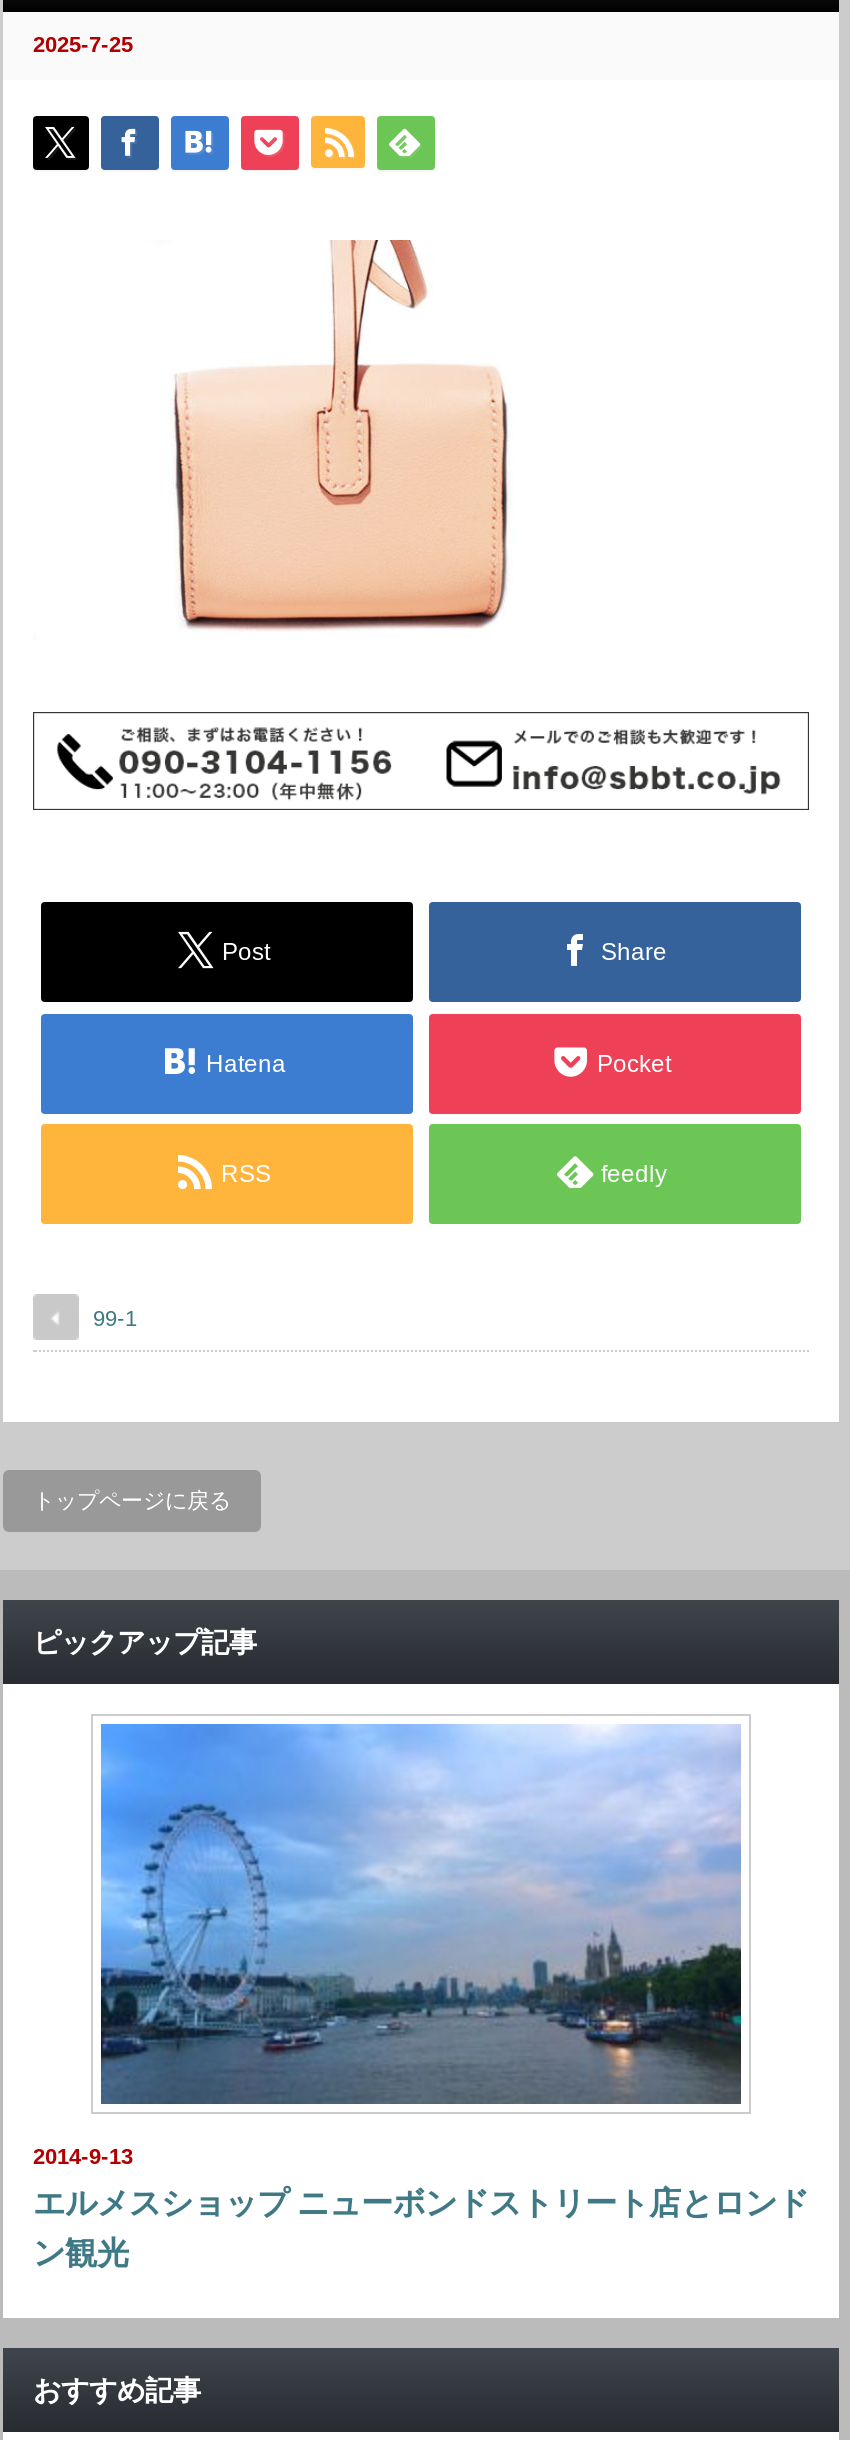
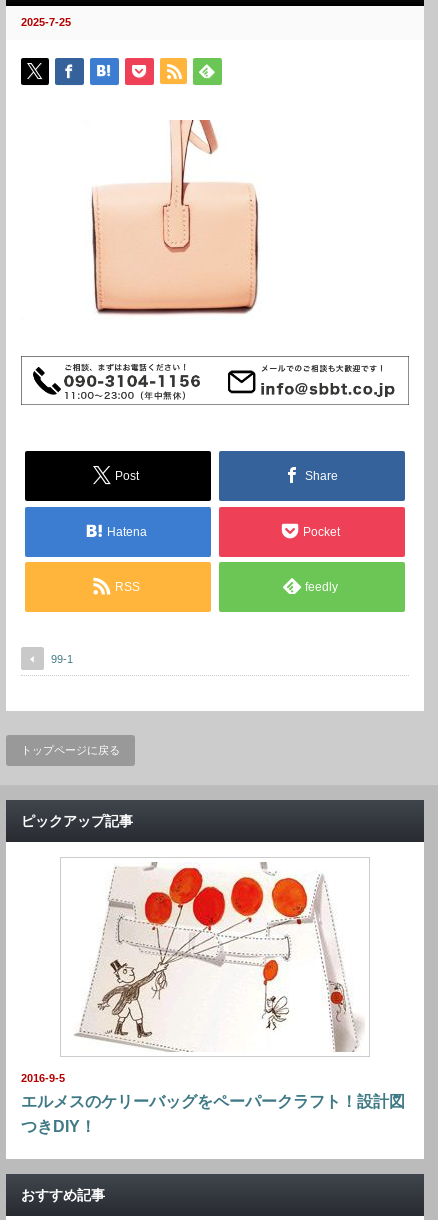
[33,1722,743,2169] [image] | 2014-9-13 -> [21,862,375,1084] [image] | 2016-9-5
[33,2187,809,2221] エルメスショップ ニューボンドストリート店とロンド -> [21,1093,405,1110] エルメスのケリーバッグをペーパークラフト！設計図
[33,2237,129,2271] ン観光 -> [21,1118,96,1135] つきDIY！

